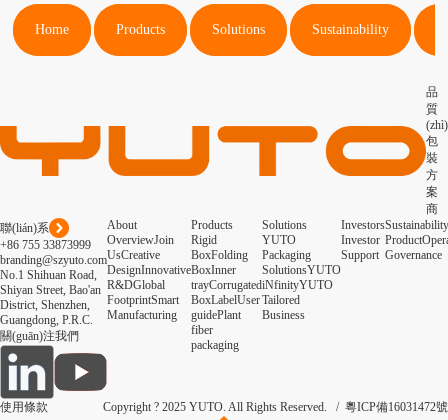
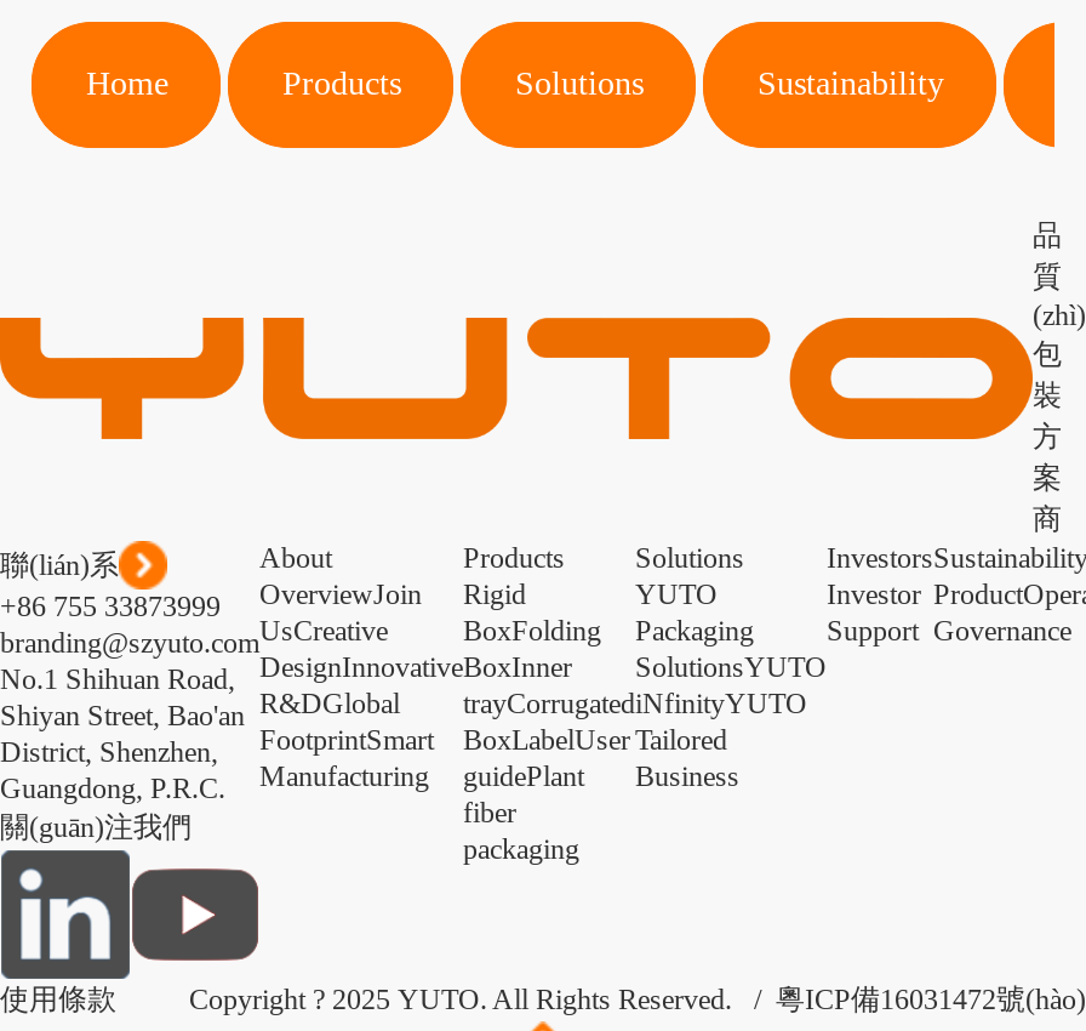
[103,400,448,414] Copyright ? 2025 YUTO. All Rights Reserved. /粵ICP備16031472號 -> [189,982,1086,1015] Copyright ? 2025 YUTO. All Rights Reserved. /粵ICP備16031472號(hào)

